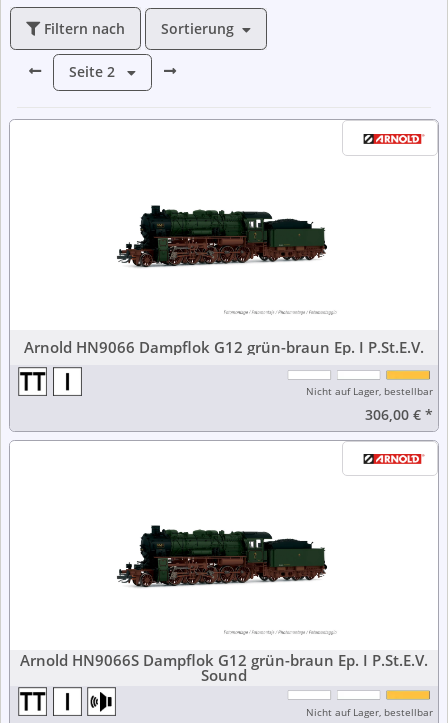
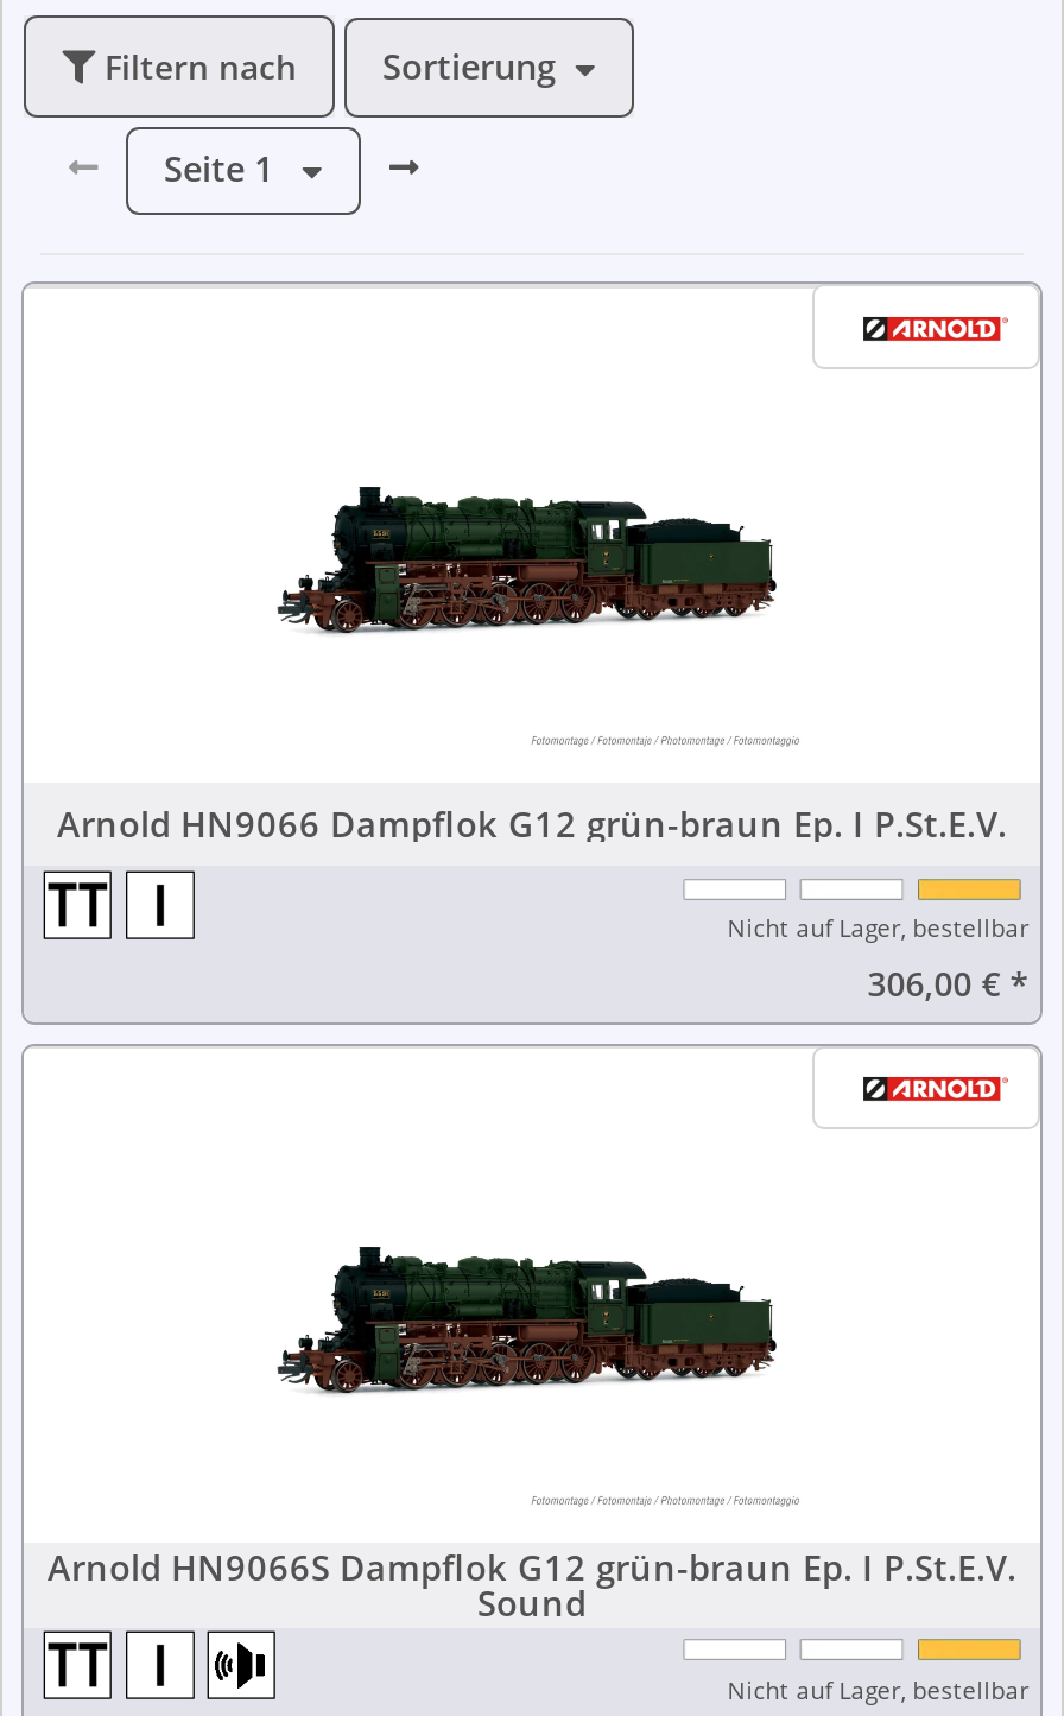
[69,62,119,81] Seite 2 -> [164,147,283,192] Seite 1

